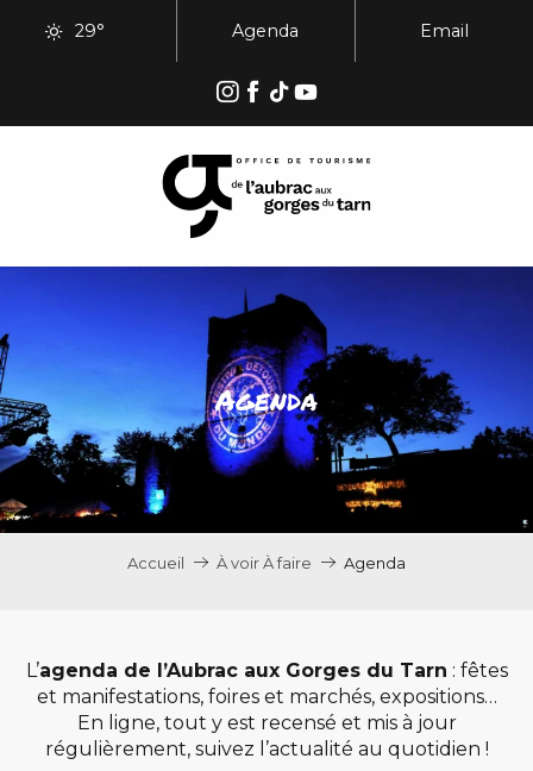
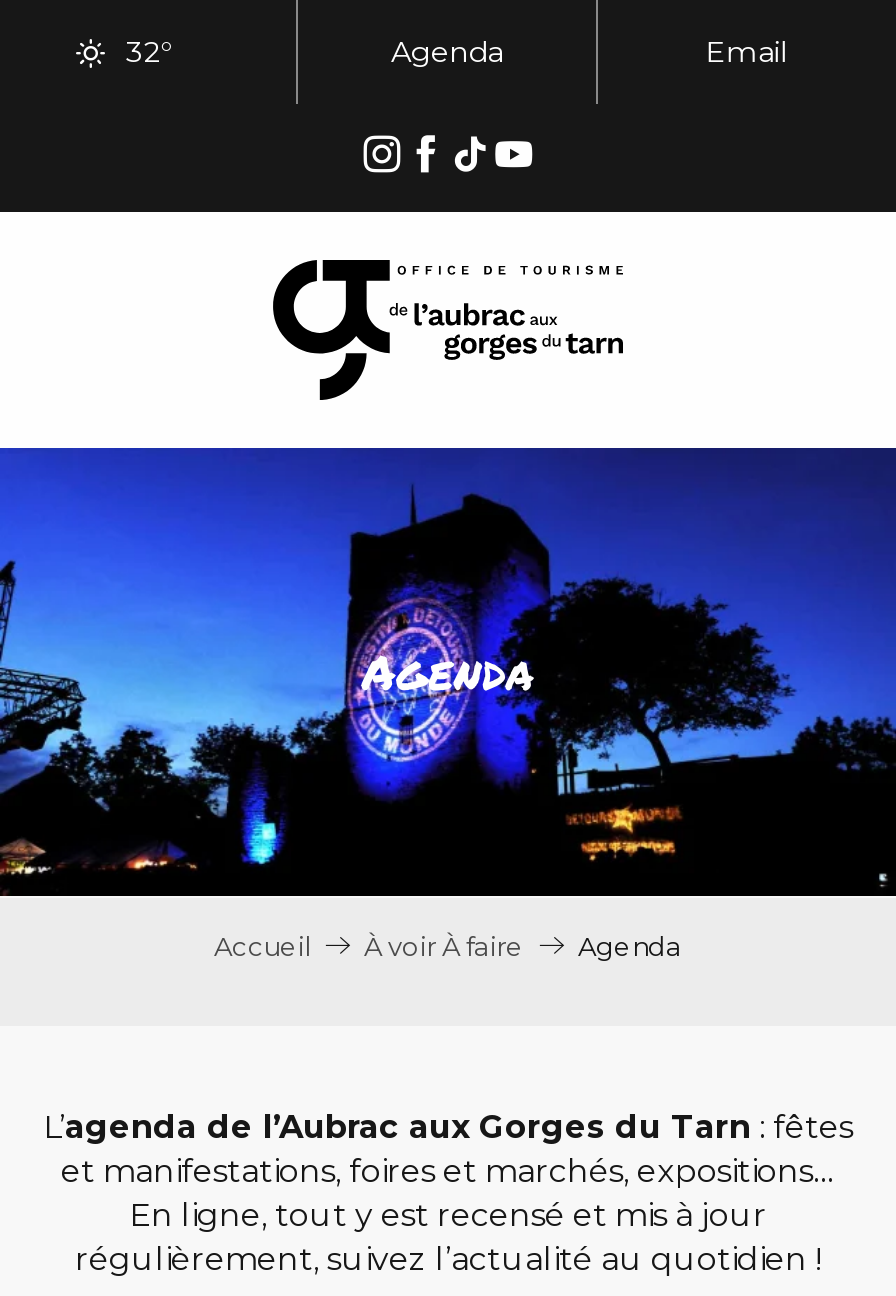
[75,20,105,41] 29° -> [126,34,174,70] 32°

